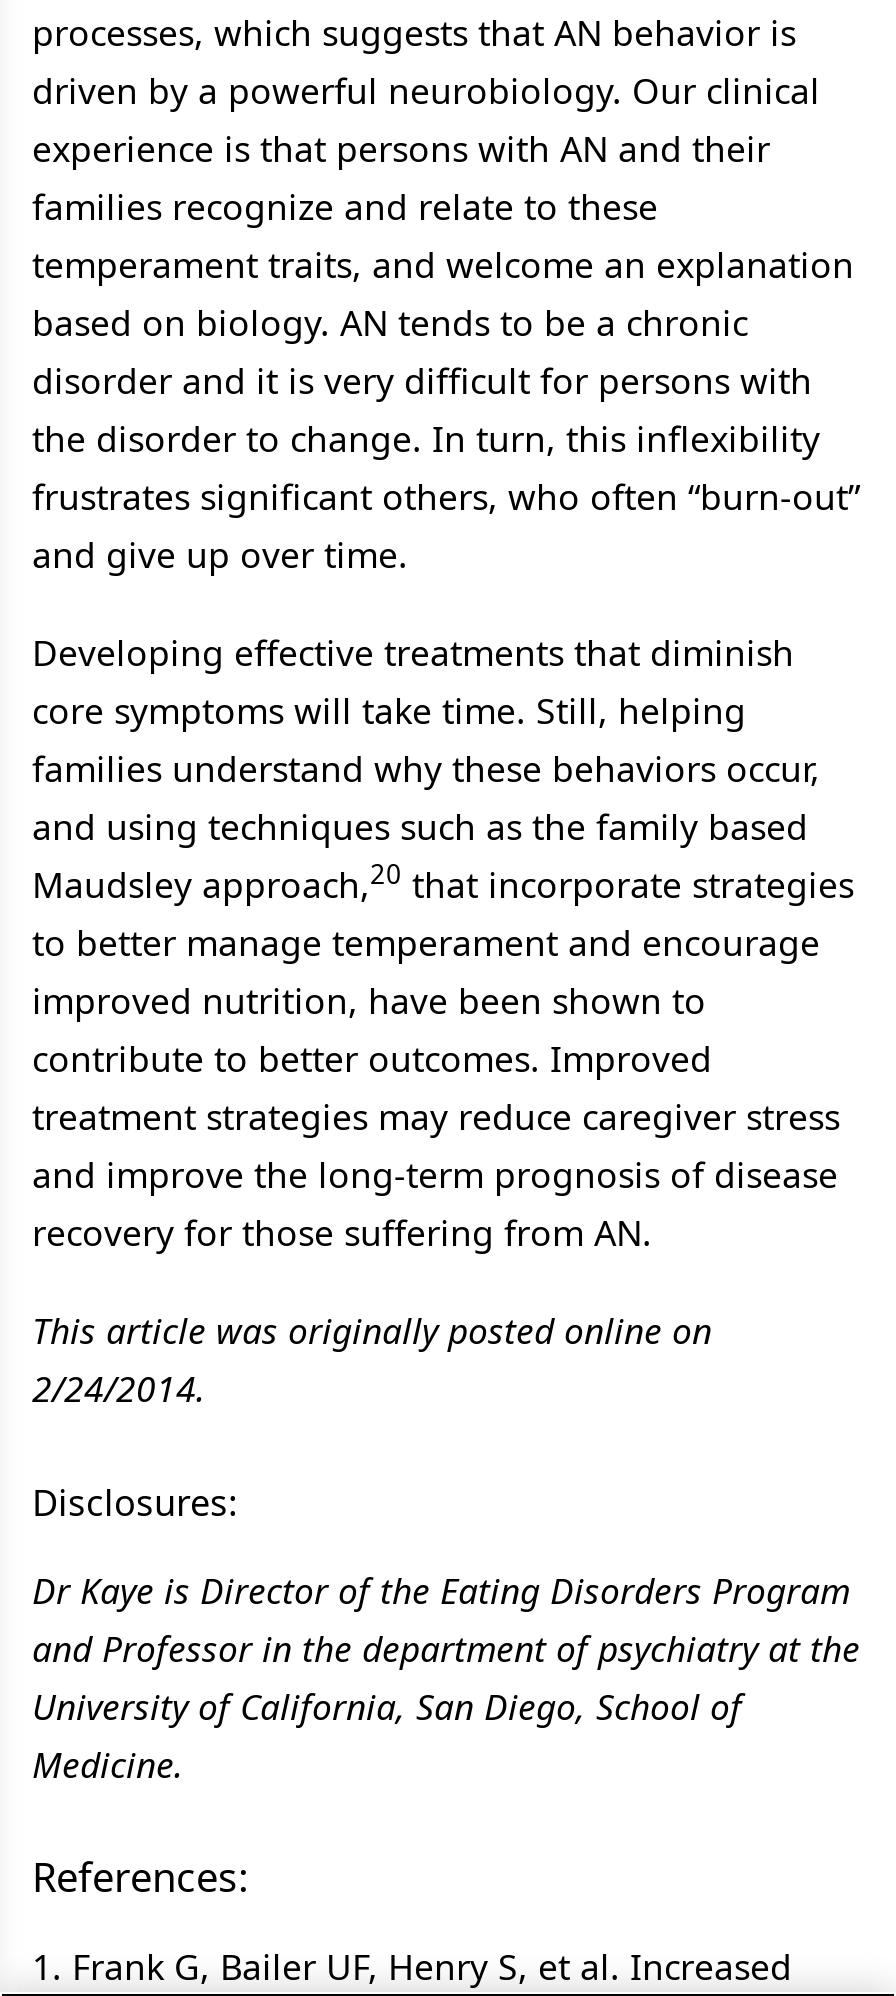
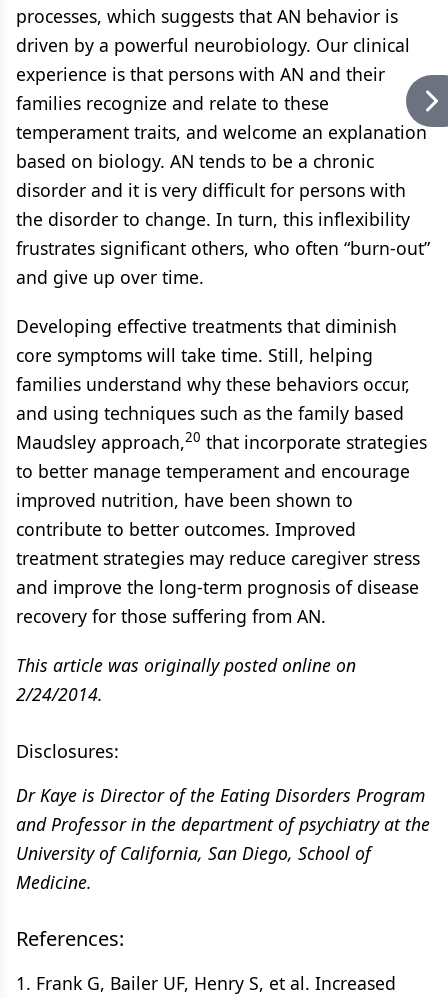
none -> [405,74,445,128] [image]

